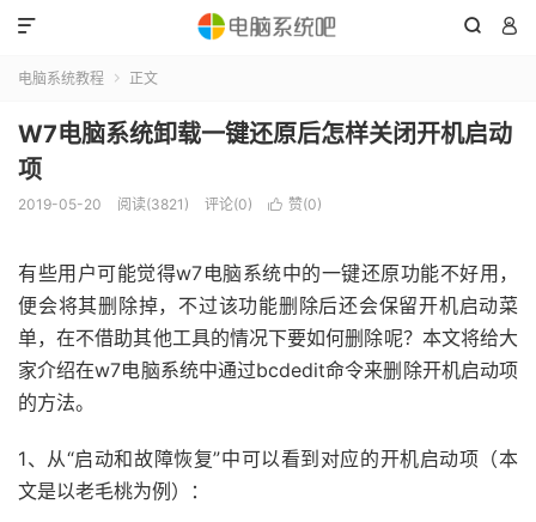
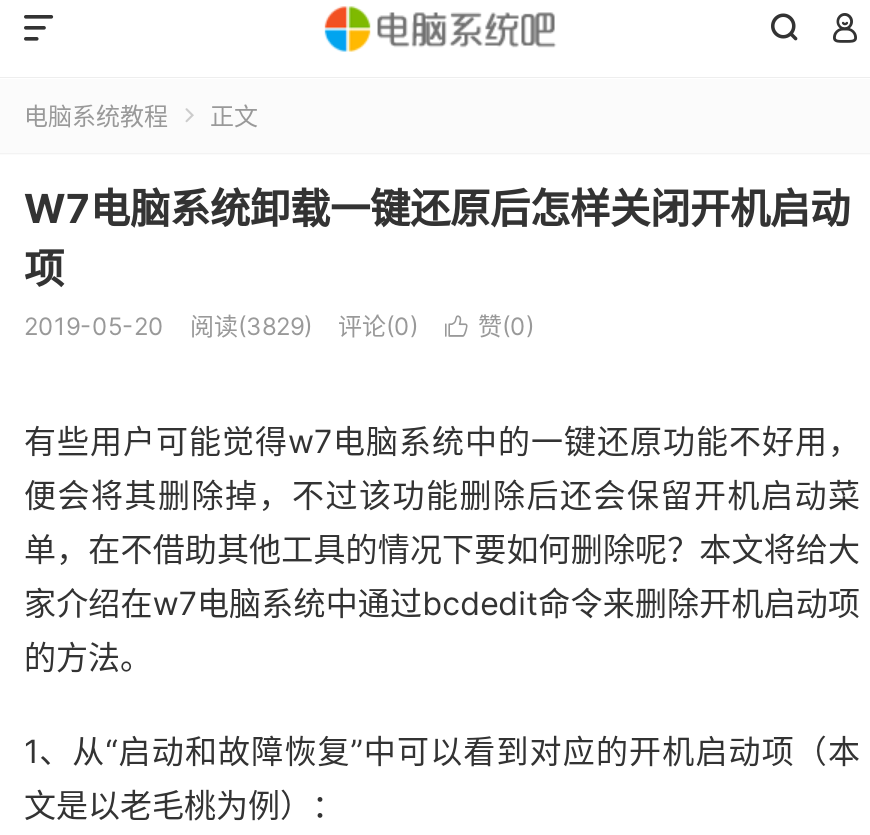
[117,195,189,213] 阅读(3821) -> [190,311,312,341] 阅读(3829)

